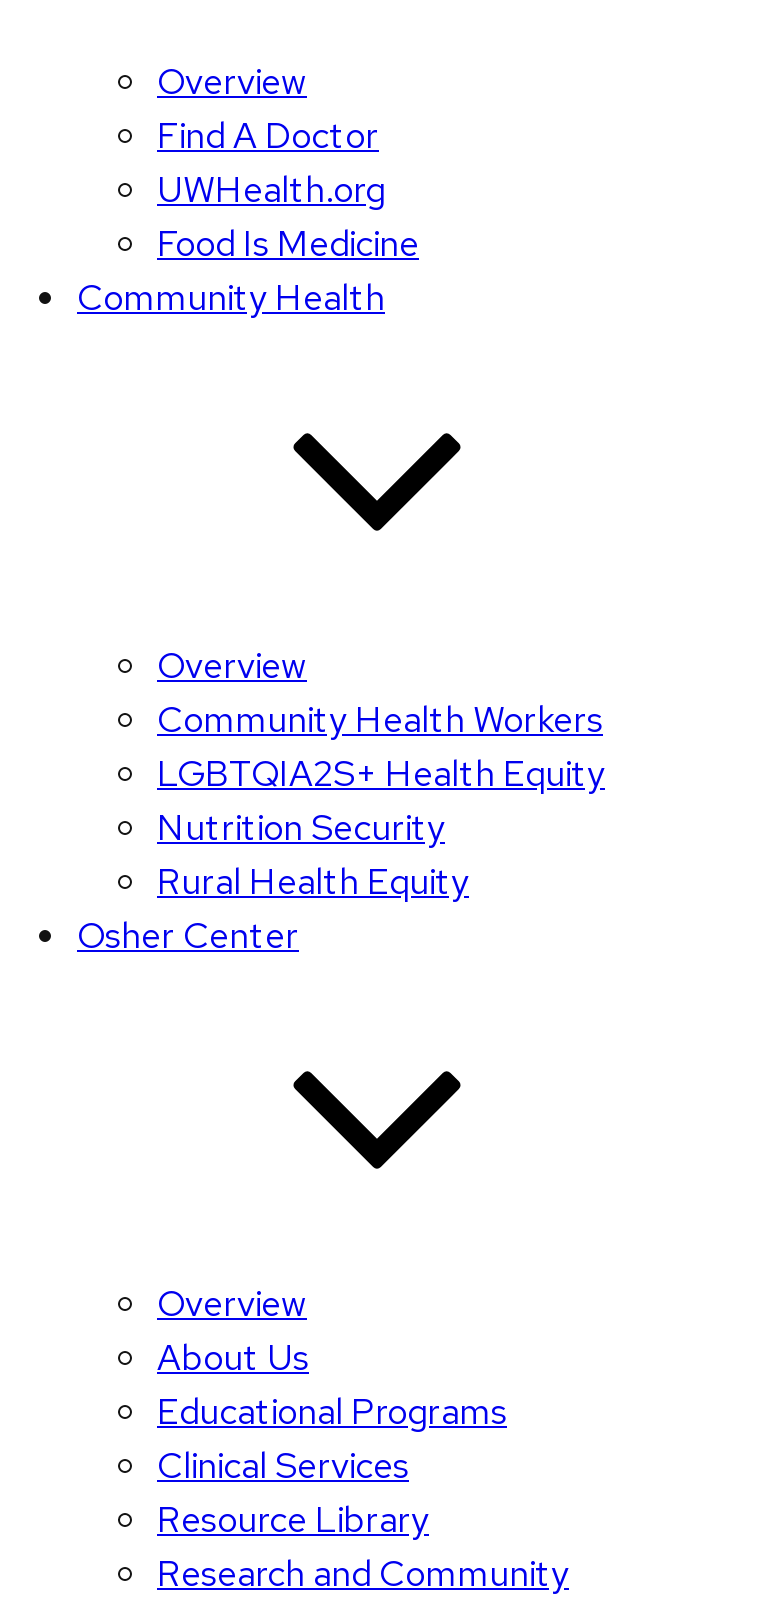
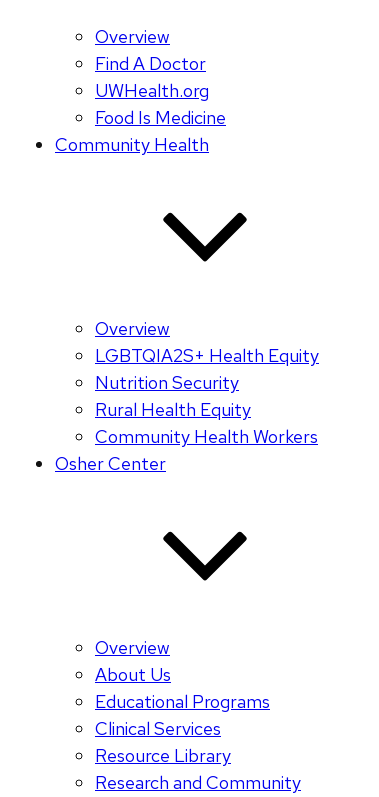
moved [157,697,603,743] -> [95,425,318,448]: Community Health Workers
moved [157,751,605,905] -> [95,344,319,421]: LGBTQIA2S+ Health Equity | Nutrition Security | Rural Health Equity

